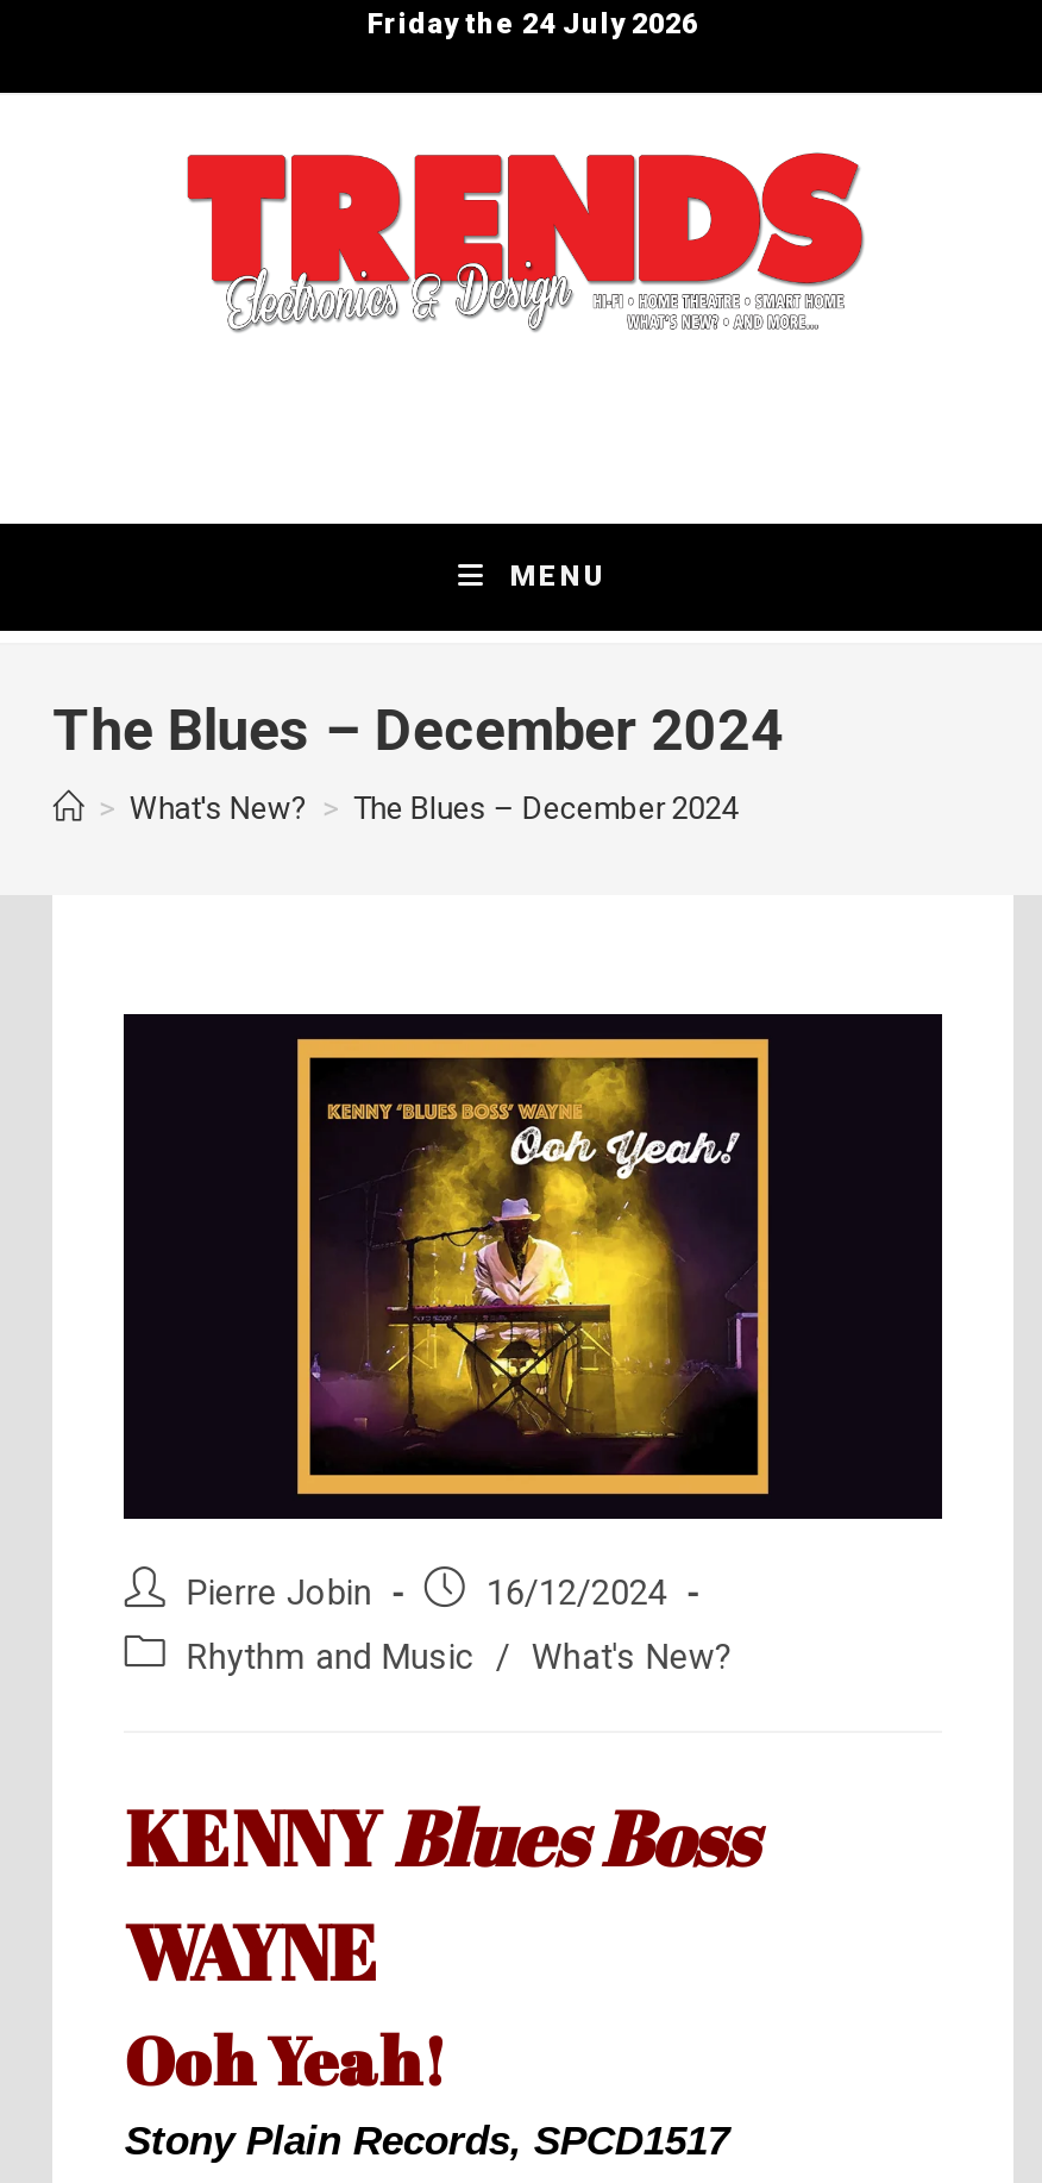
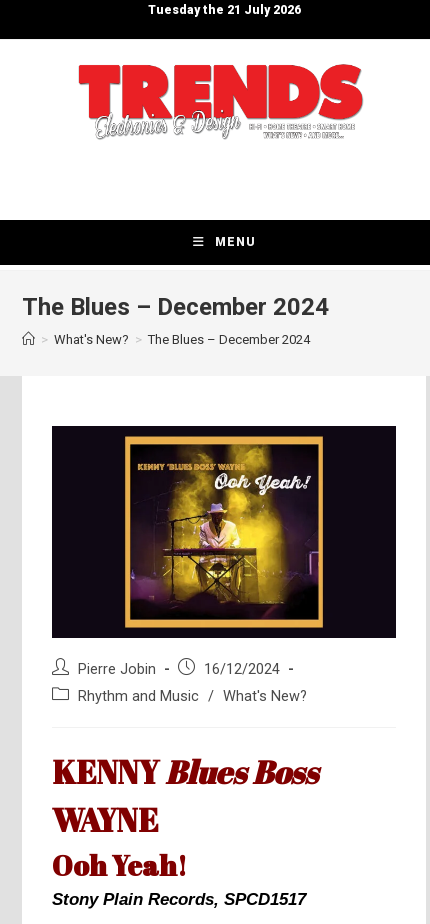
[368,7,698,40] Friday the 24 July 2026 -> [147,3,300,17] Tuesday the 21 July 2026

